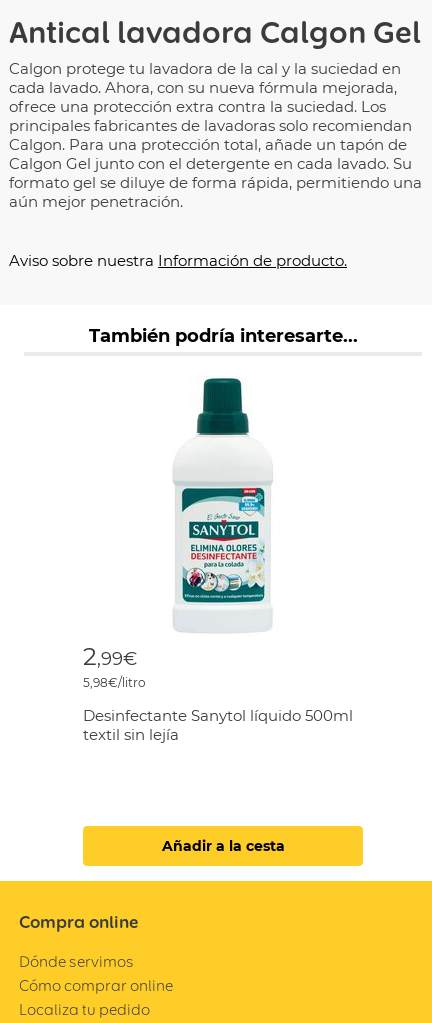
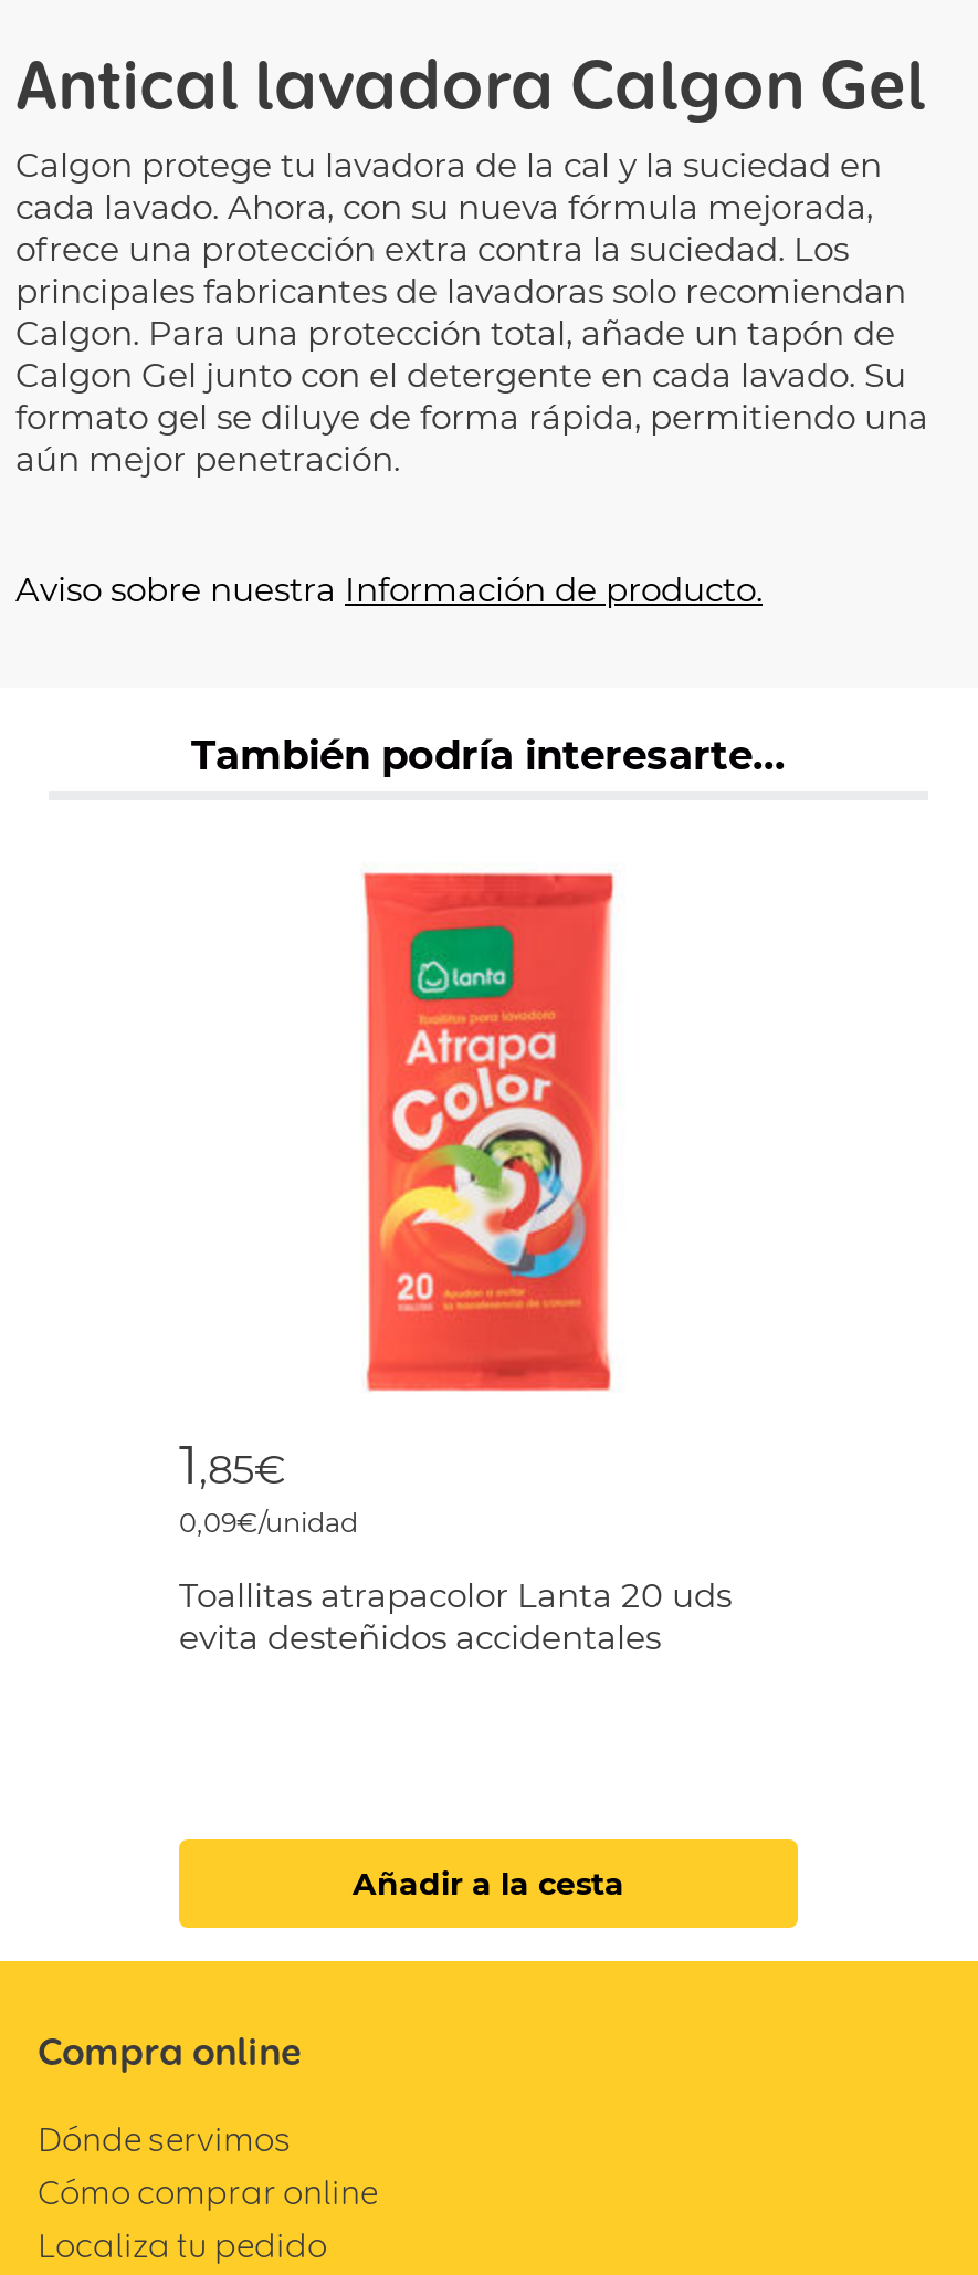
[83,377,280,690] [image] | 2,99€ | 5,98€/litro -> [179,849,617,1539] [image] | 1,85€ | 0,09€/unidad
[83,706,353,744] Desinfectante Sanytol líquido 500ml | textil sin lejía -> [179,1574,732,1658] Toallitas atrapacolor Lanta 20 uds | evita desteñidos accidentales

